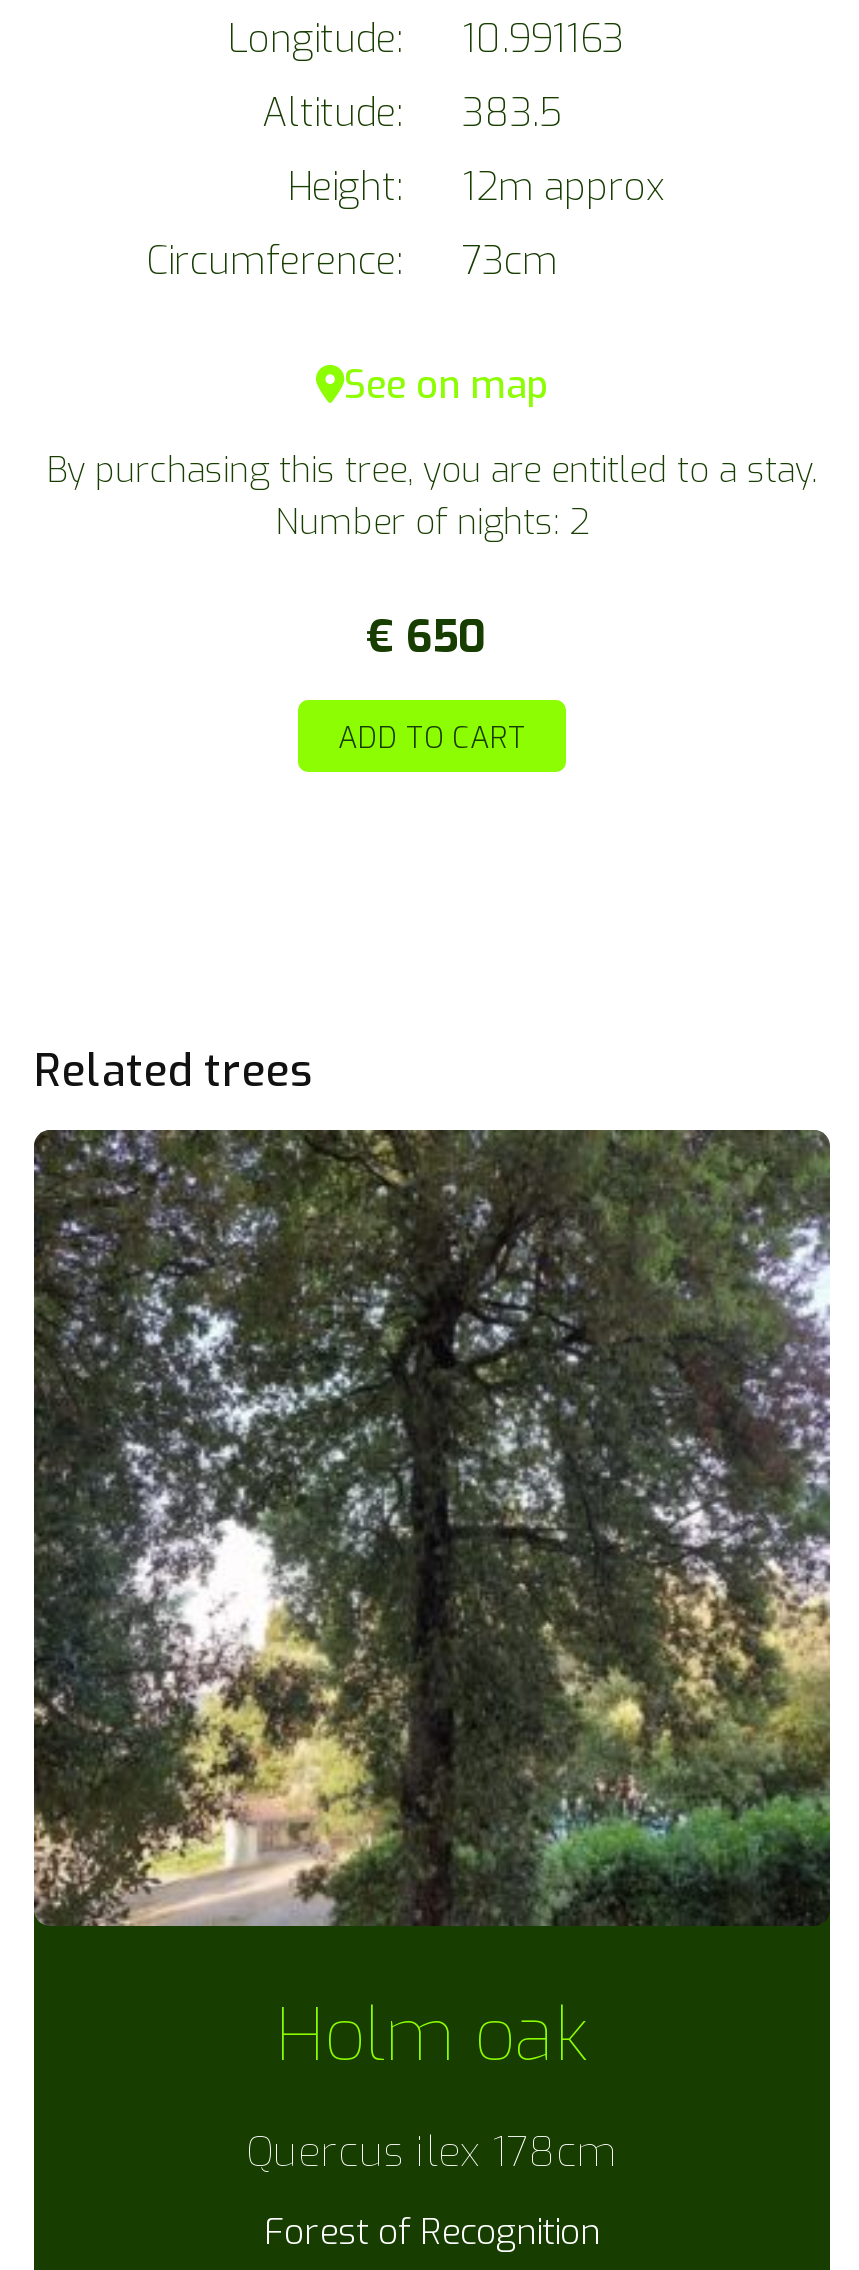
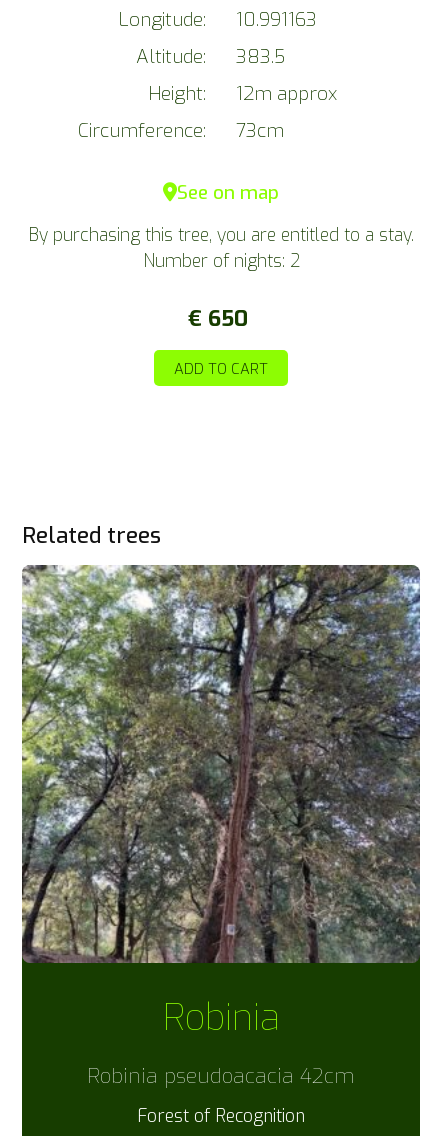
[32,1128,832,2180] [image] | Holm oak | Quercus ilex 178cm -> [21,565,421,1090] [image] | Robinia | Robinia pseudoacacia 42cm

